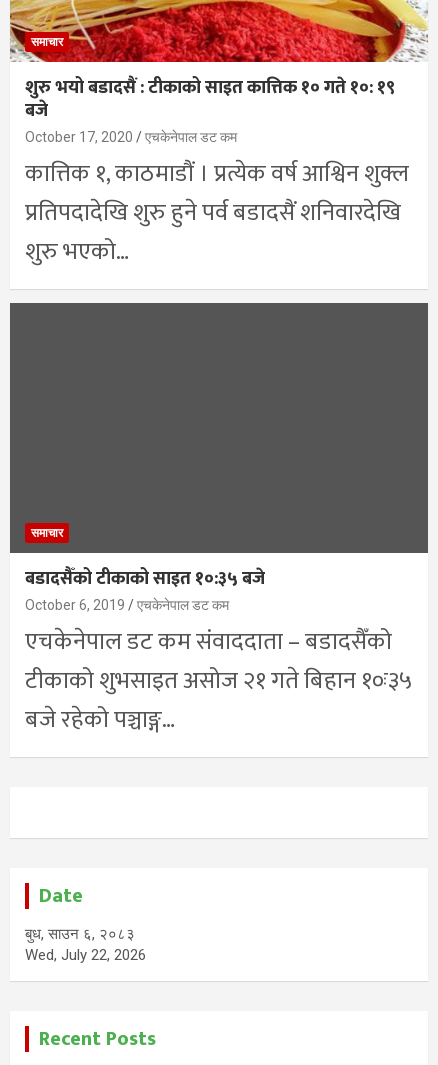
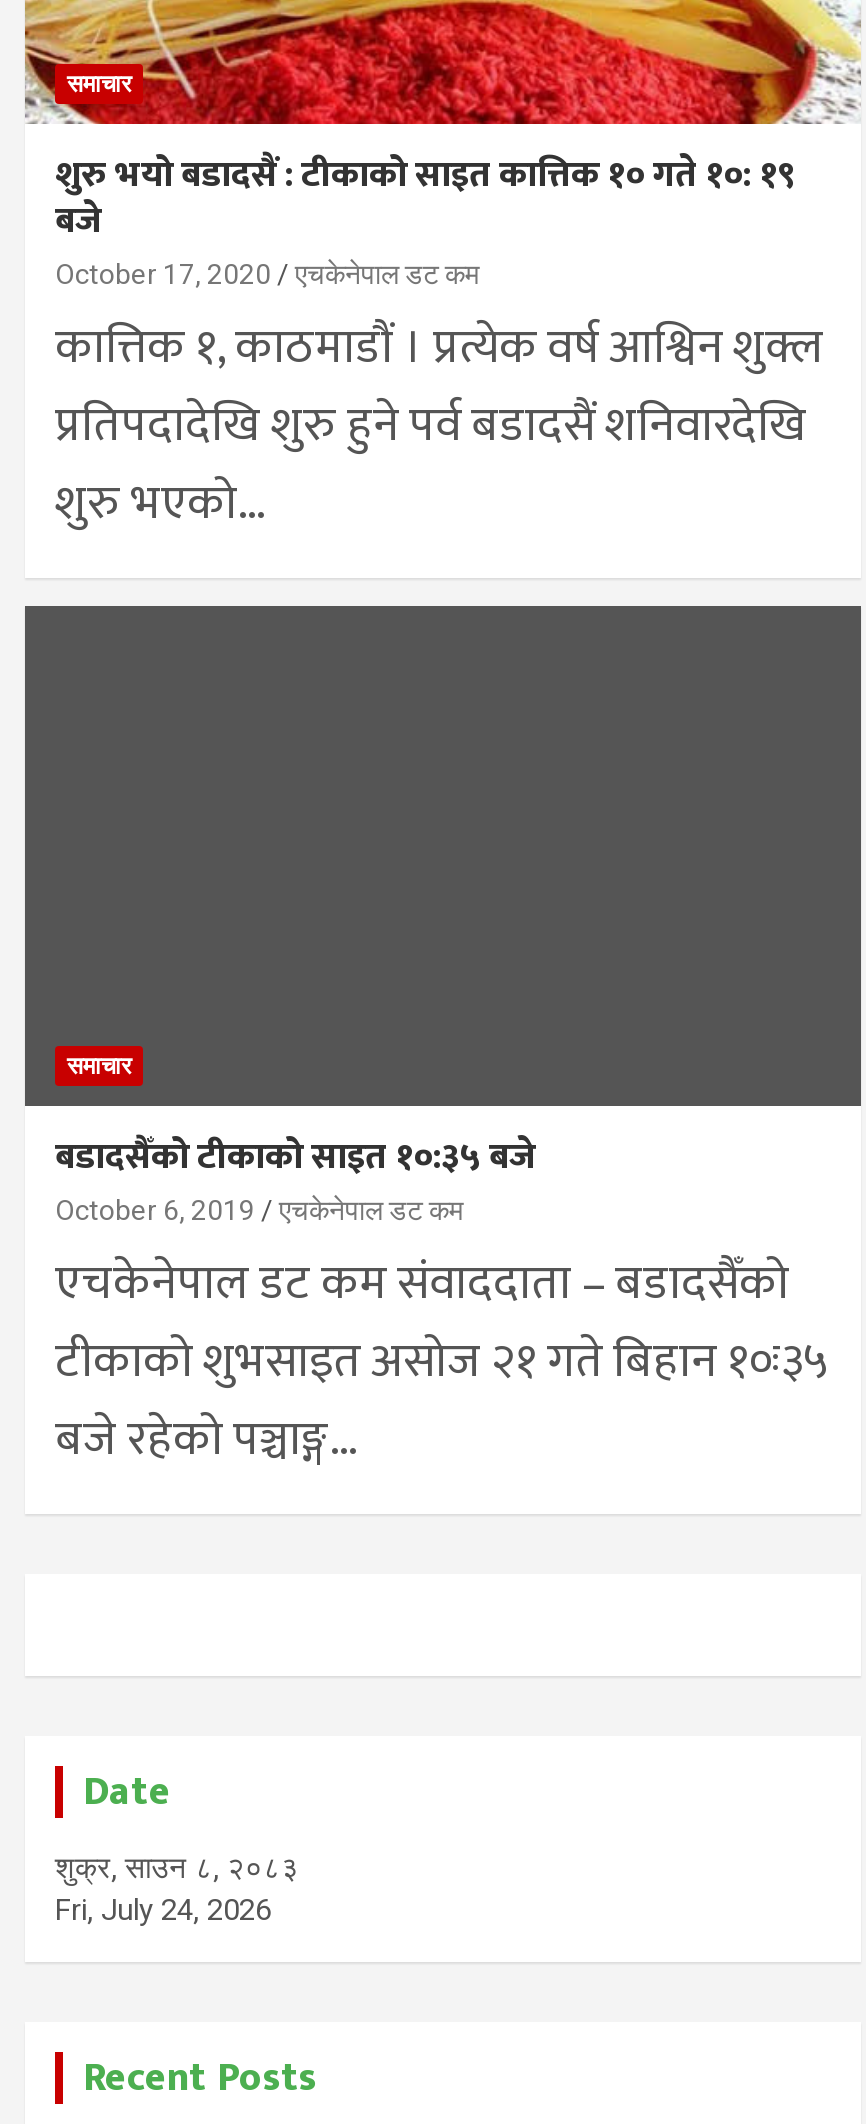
[25,925,135,943] बुध, साउन ६, २०८३ -> [55,1851,299,1887] शुक्र, साउन ८, २०८३
[25,946,146,964] Wed, July 22, 2026 -> [55,1893,271,1929] Fri, July 24, 2026

